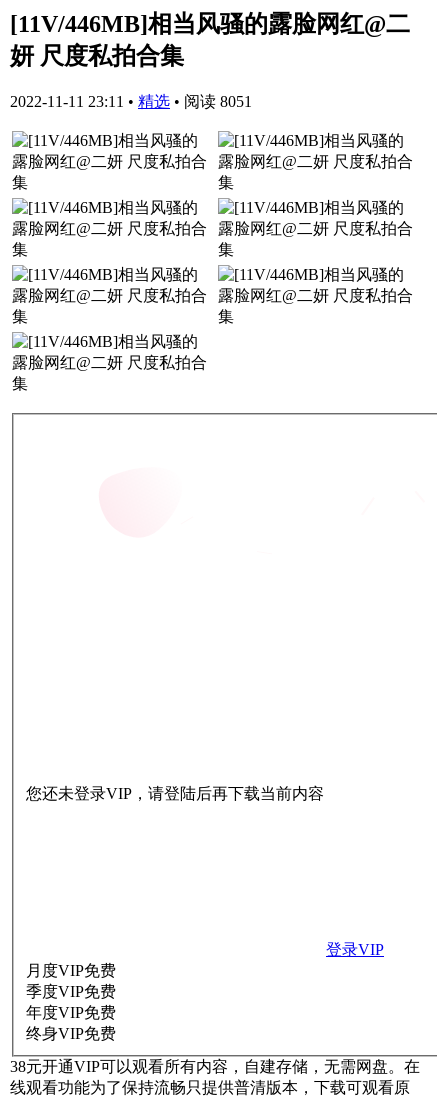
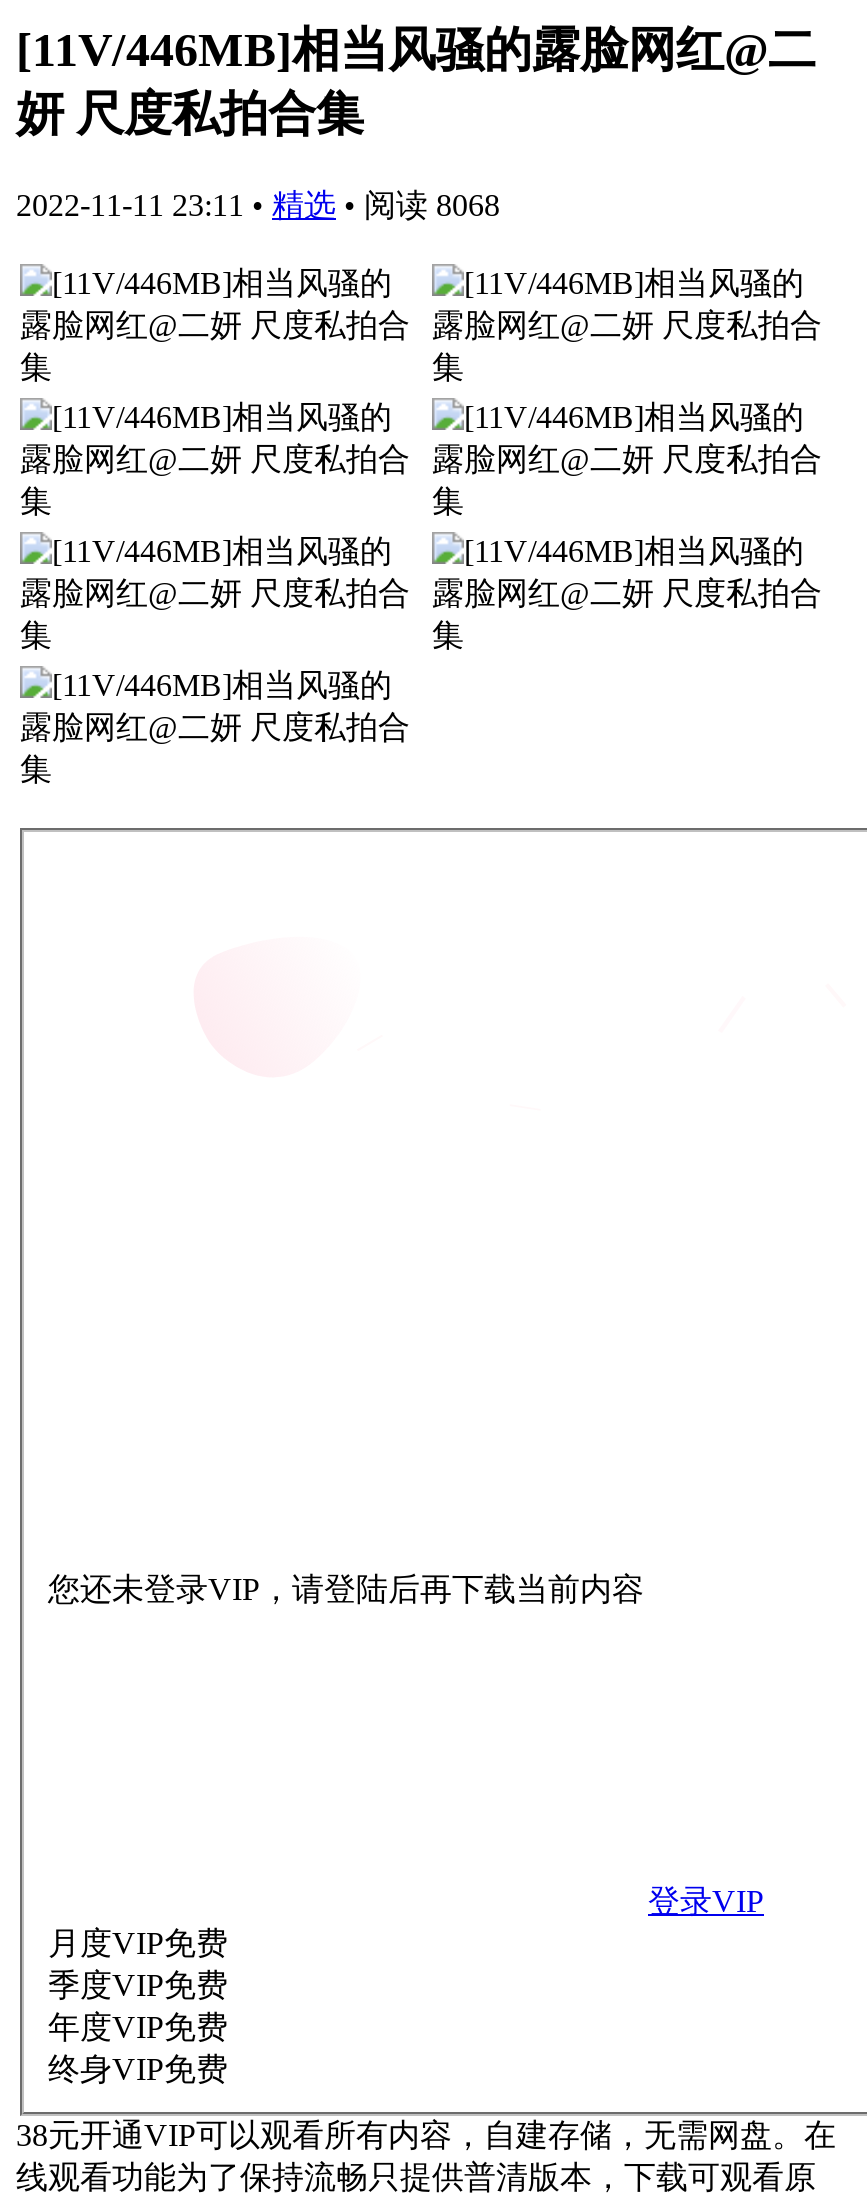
[10,93,252,110] 2022-11-11 23:11 • 精选 • 阅读 8051 -> [16,188,500,222] 2022-11-11 23:11 • 精选 • 阅读 8068

